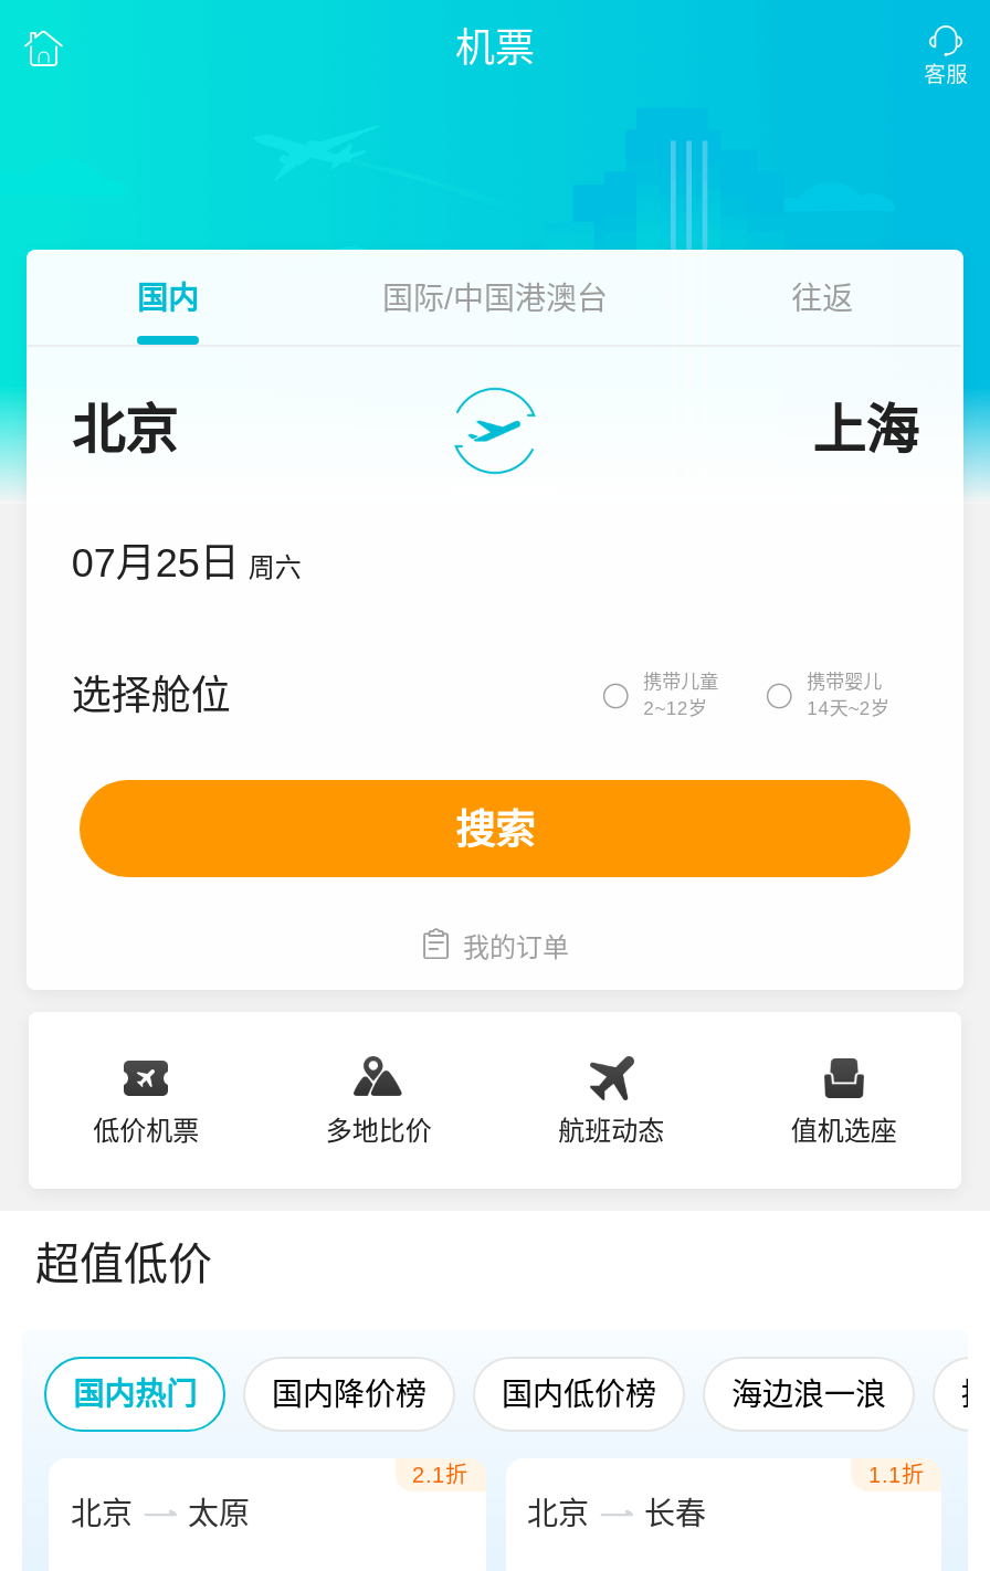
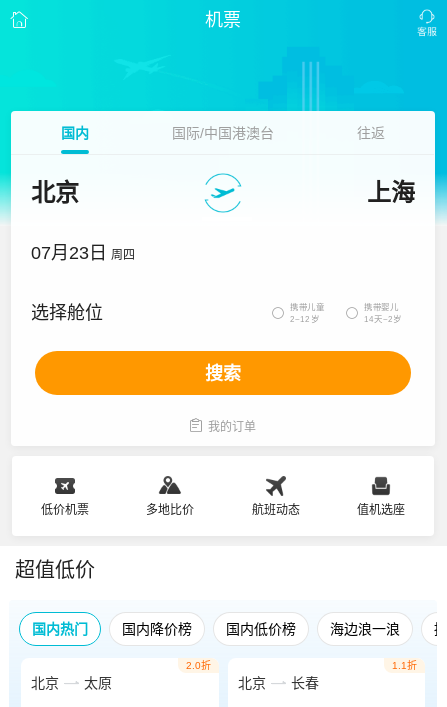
[71,541,301,586] 07月25日 周六 -> [31,243,135,263] 07月23日 周四
[412,1463,467,1487] 2.1折 -> [185,660,210,671] 2.0折

